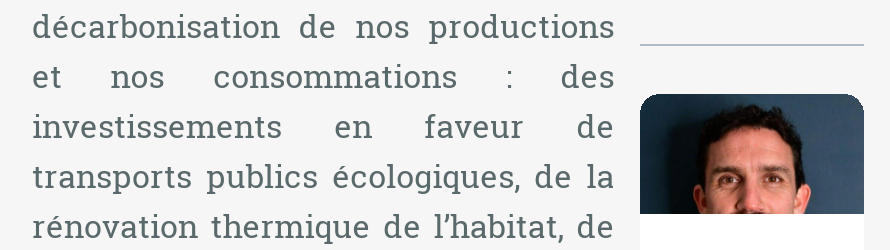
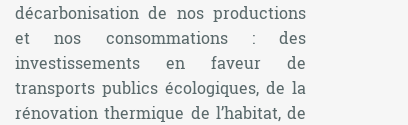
[638,92,866,216] [image] -> none

